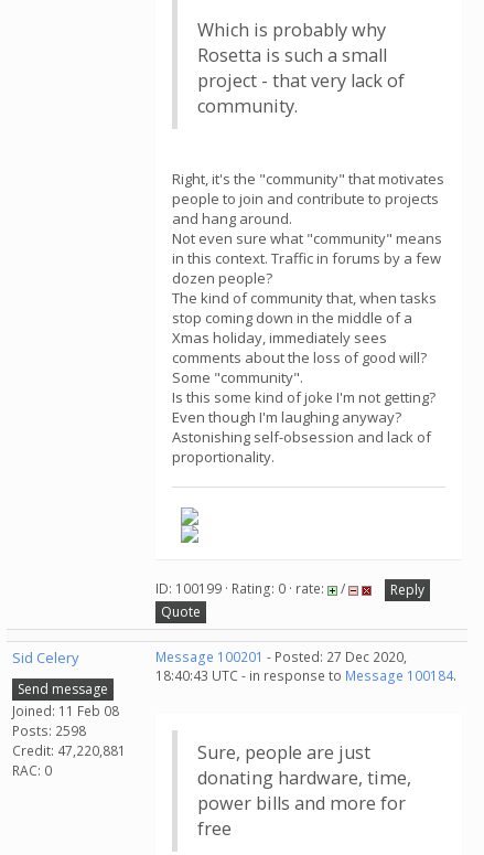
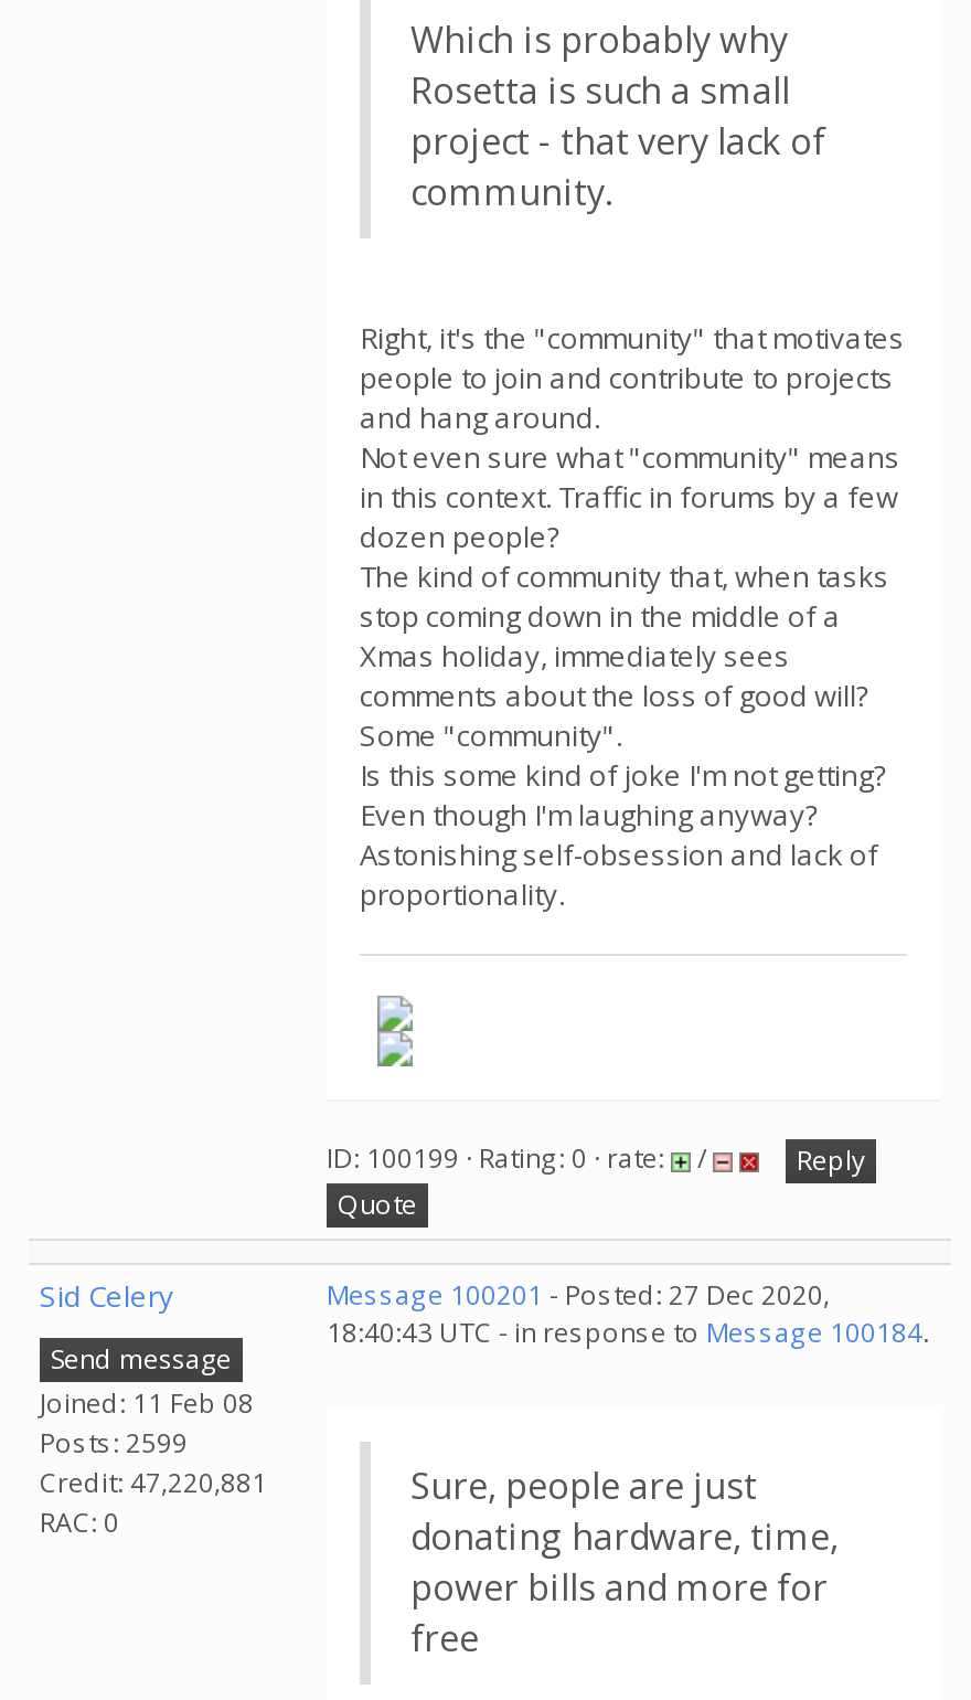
[12,721,86,740] Posts: 2598 -> [40,1424,188,1461] Posts: 2599

